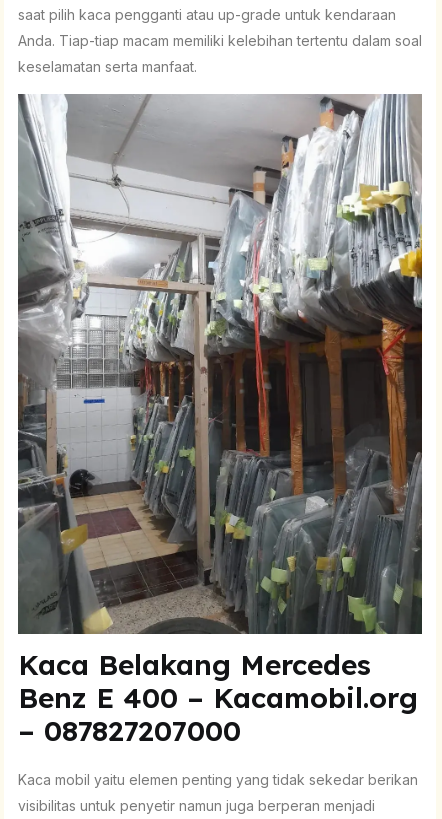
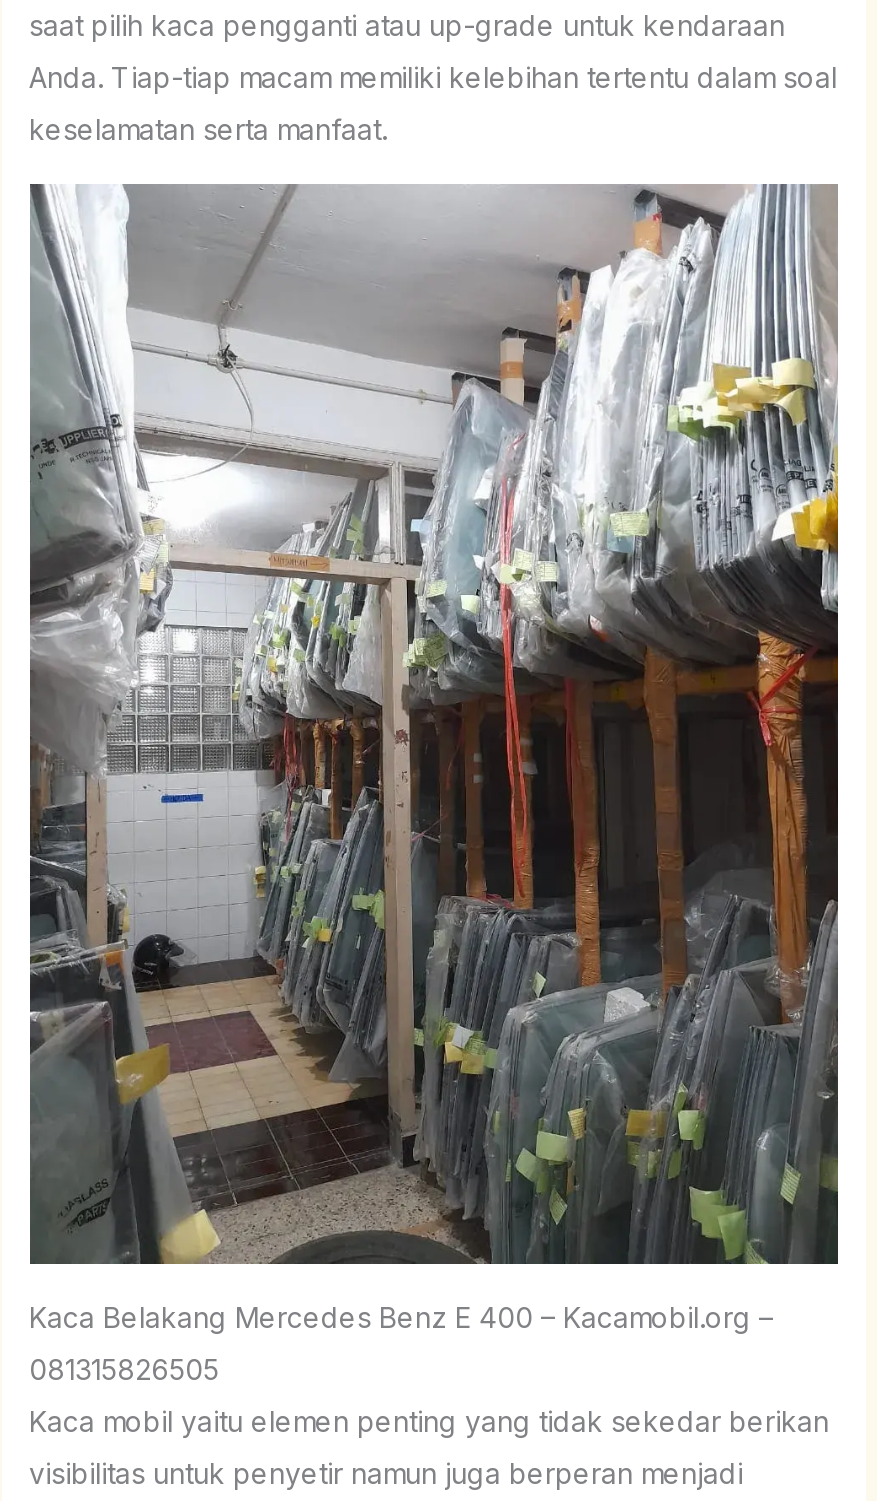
[17,646,417,747] Kaca Belakang Mercedes | Benz E 400 – Kacamobil.org | – 087827207000 -> [29,1301,773,1387] Kaca Belakang Mercedes Benz E 400 – Kacamobil.org – | 081315826505

